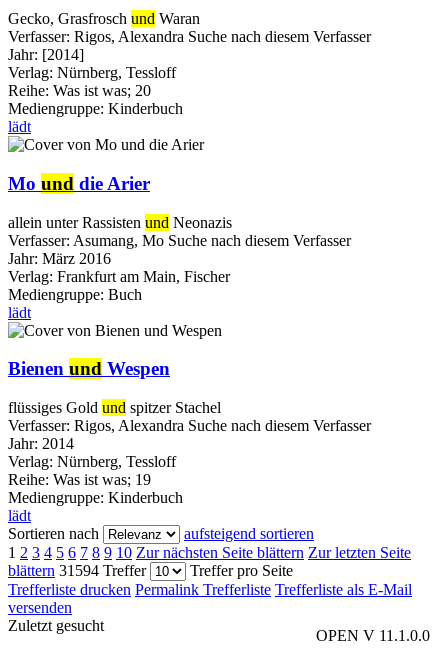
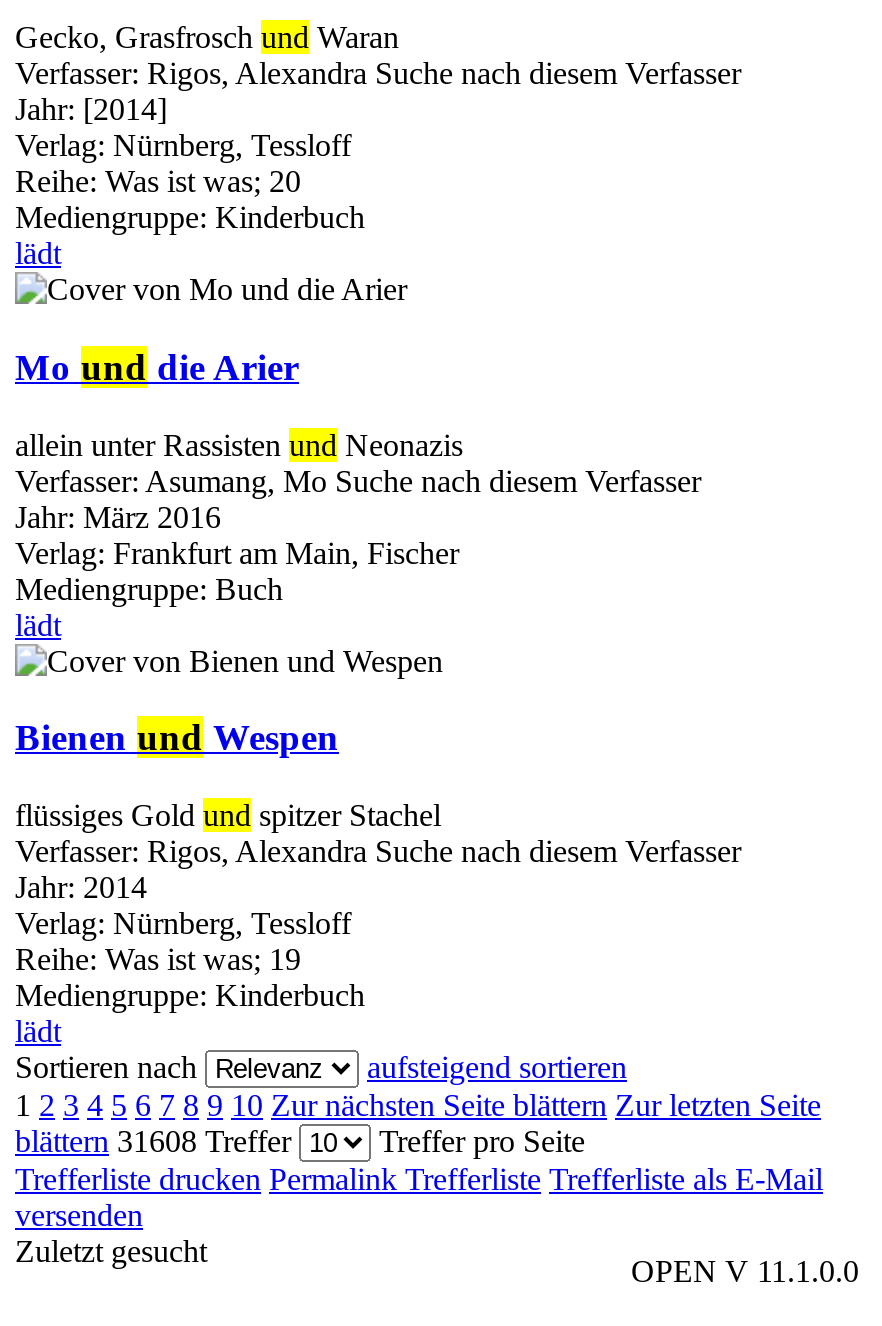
[8,562,146,579] blättern 31594 Treffer -> [15,1124,291,1158] blättern 31608 Treffer

